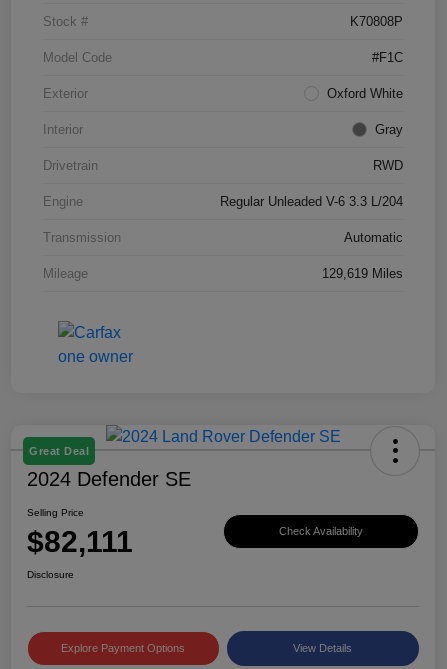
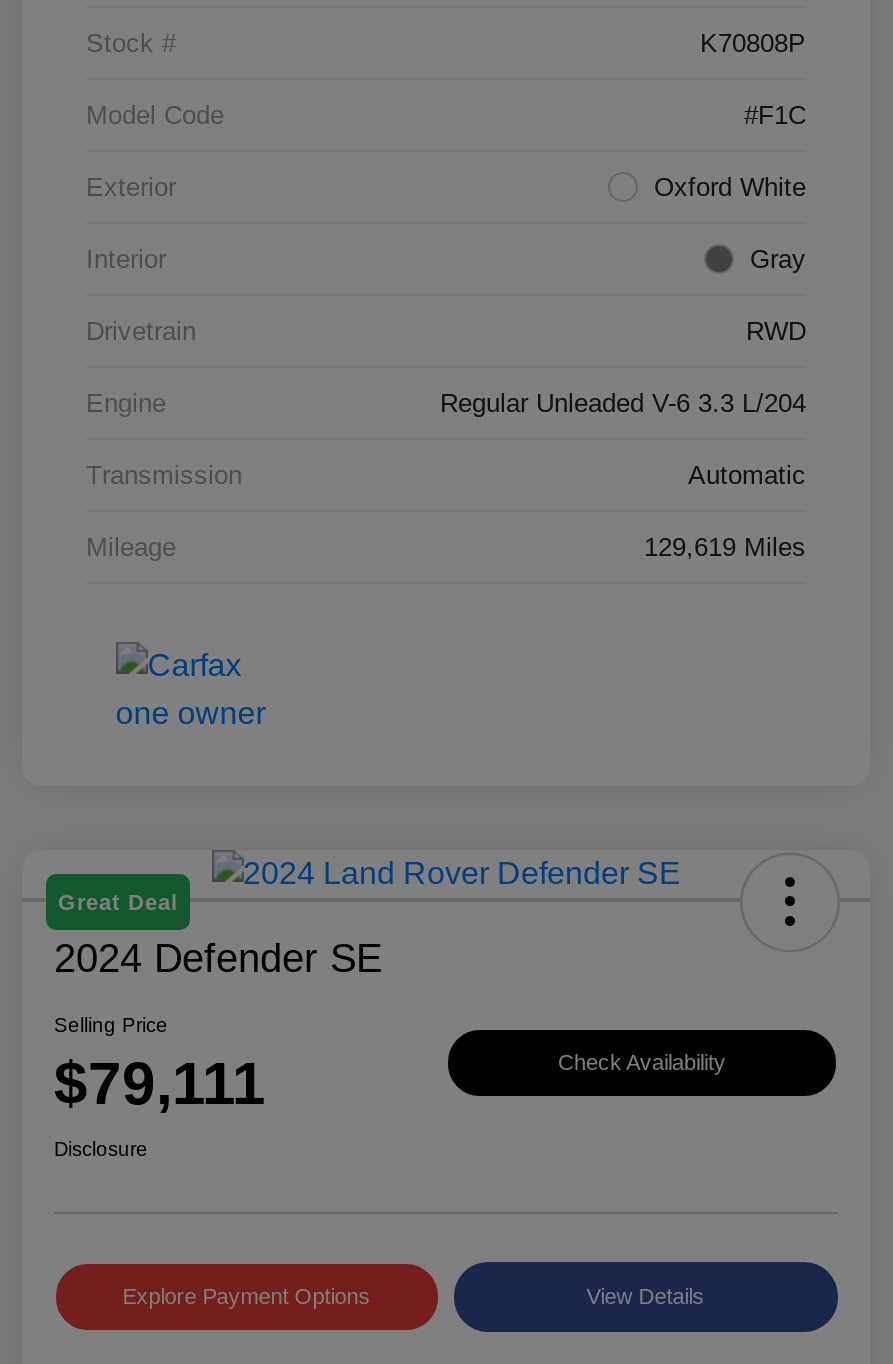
[27,525,133,558] $82,111 -> [54,1050,266,1116] $79,111

